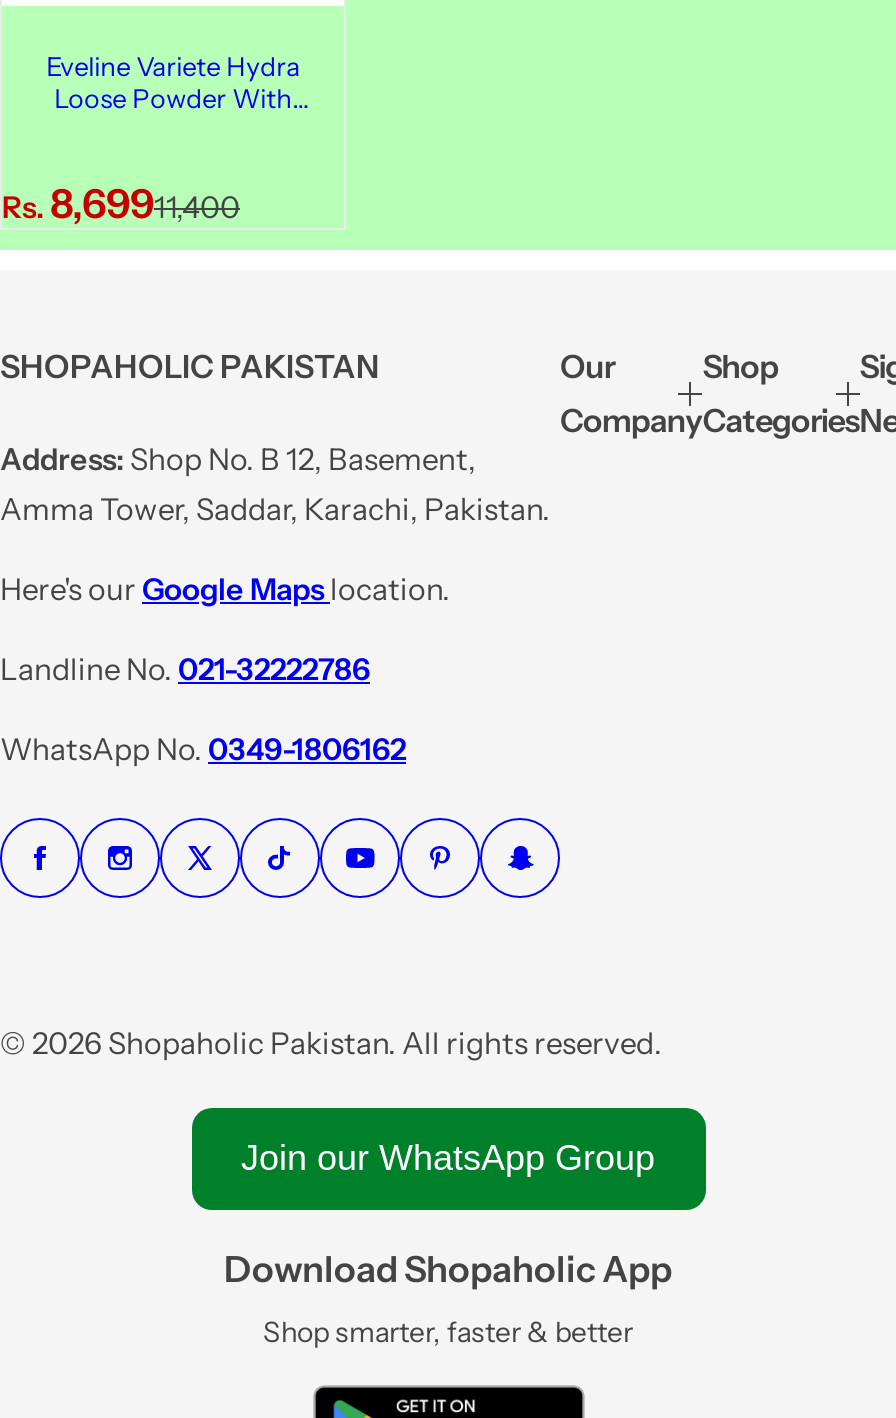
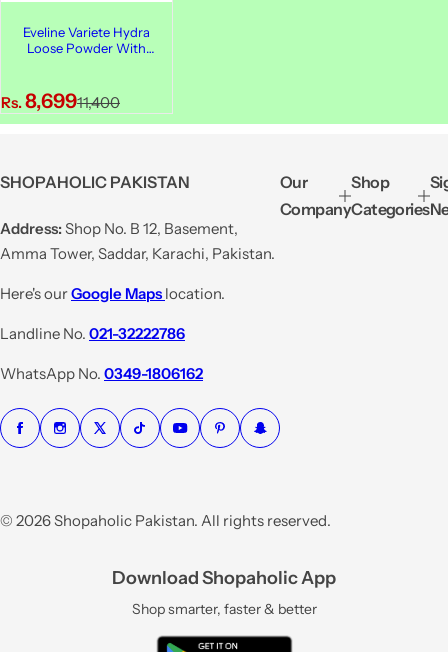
[241,1138,655,1178] Join our WhatsApp Group -> none

